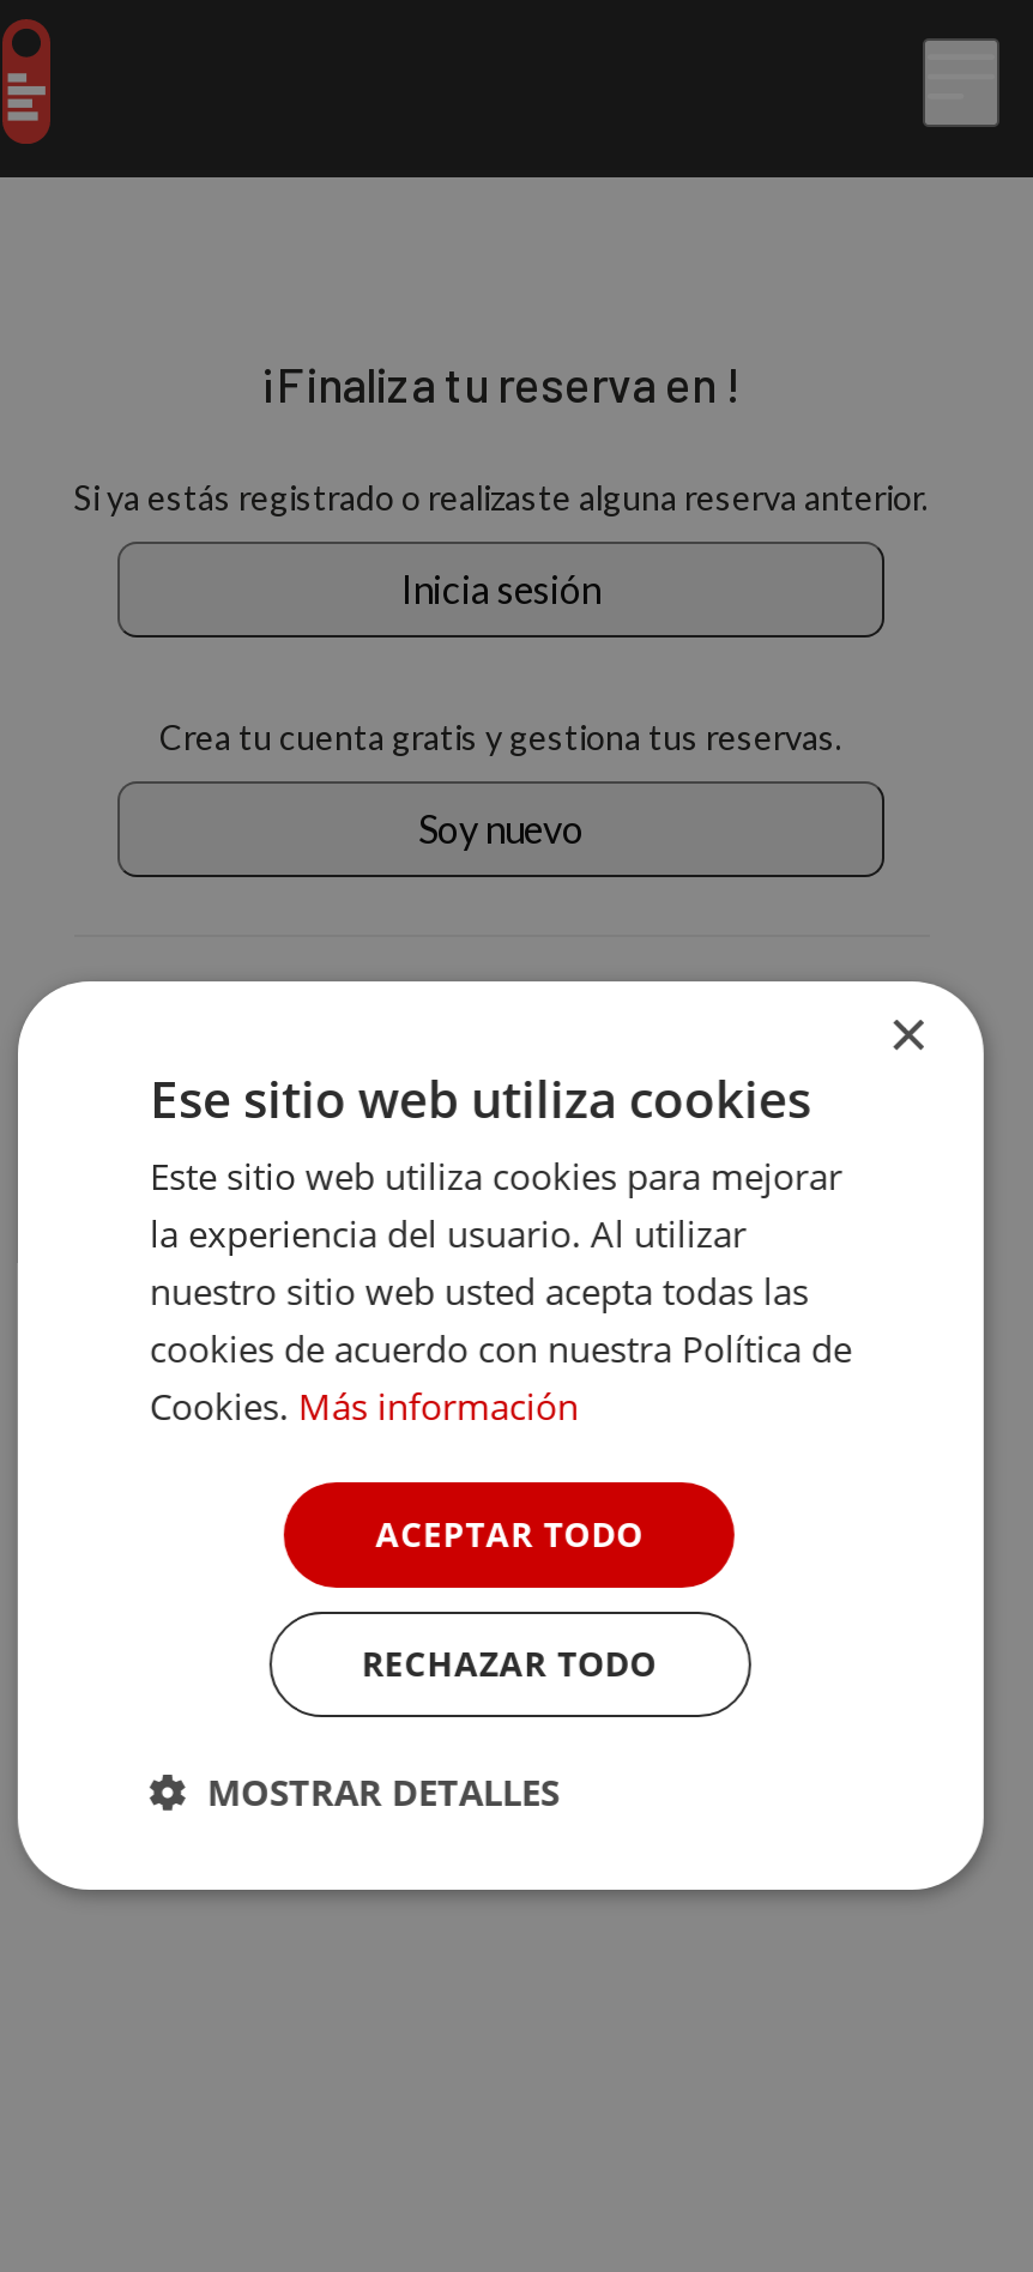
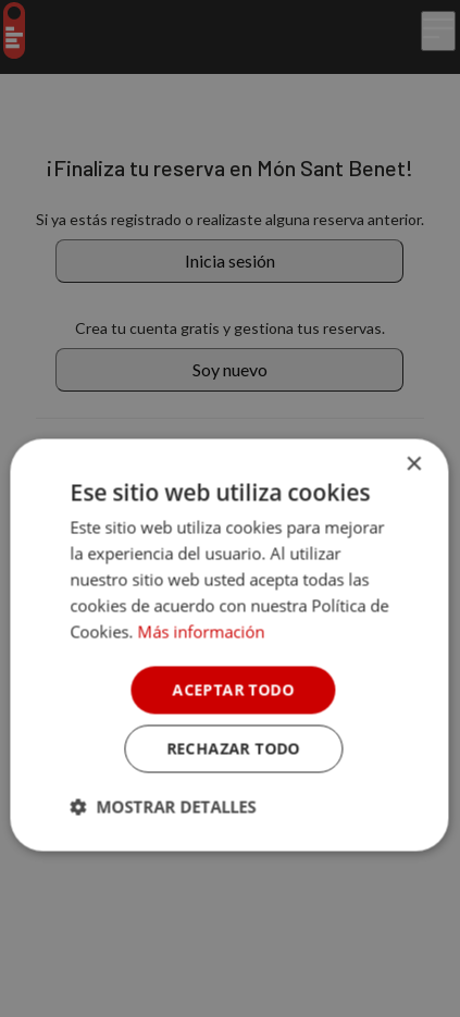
[260,355,742,412] ¡Finaliza tu reserva en ! -> [46,154,413,181] ¡Finaliza tu reserva en Món Sant Benet!

